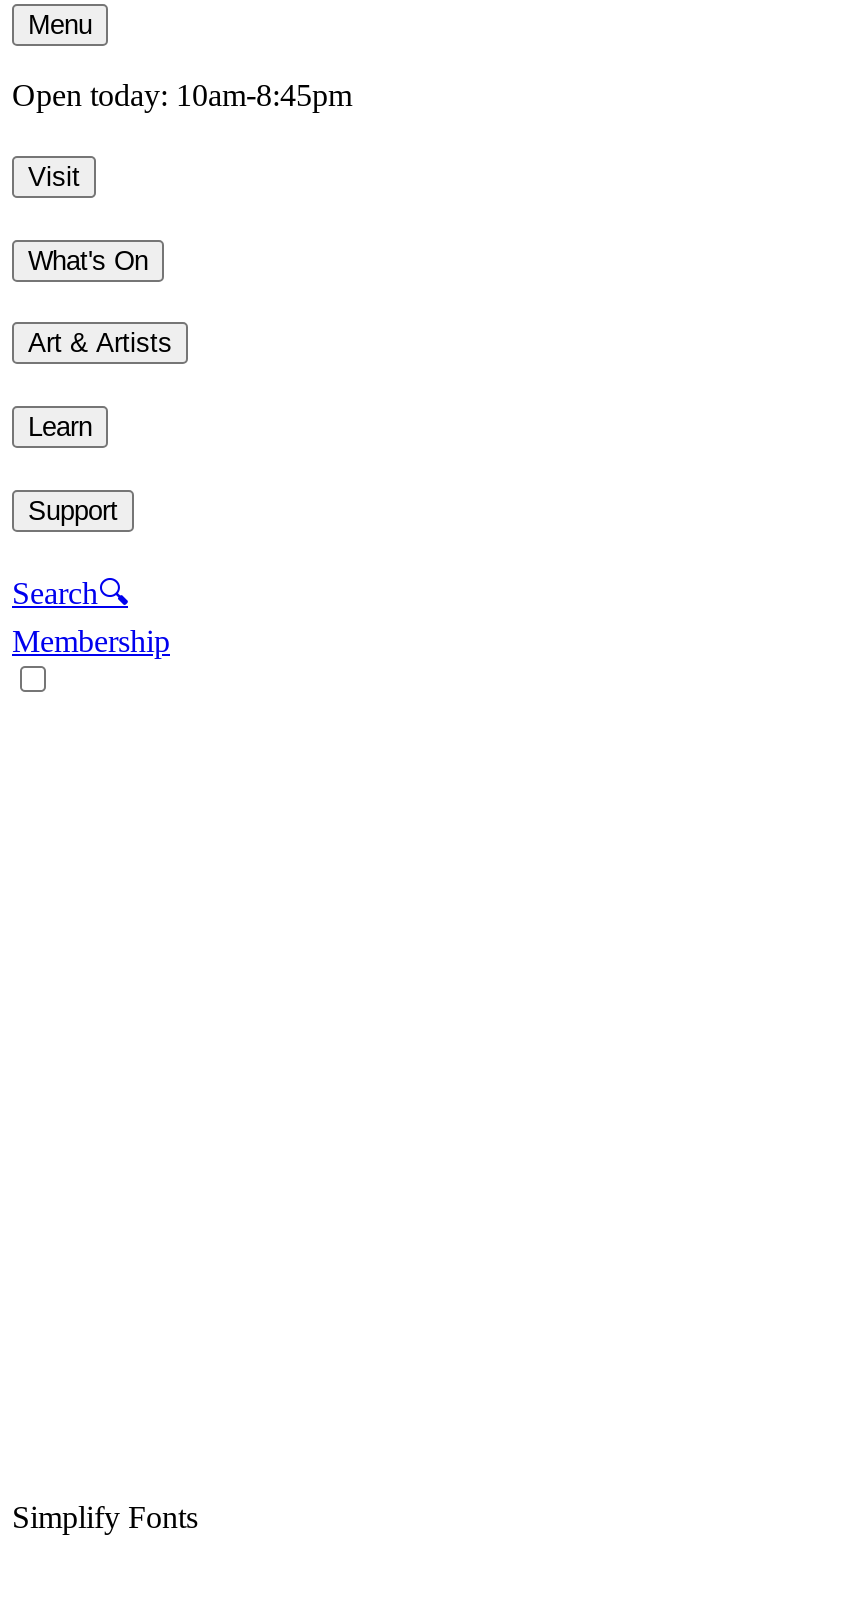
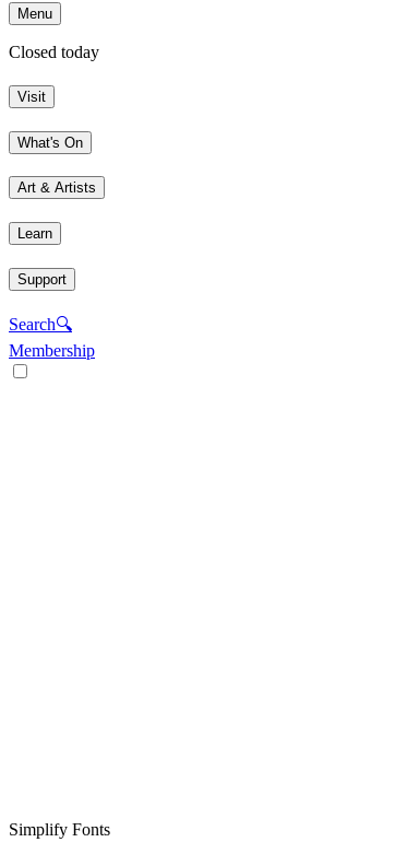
[12,79,352,113] Open today: 10am-8:45pm -> [9,43,99,62] Closed today

